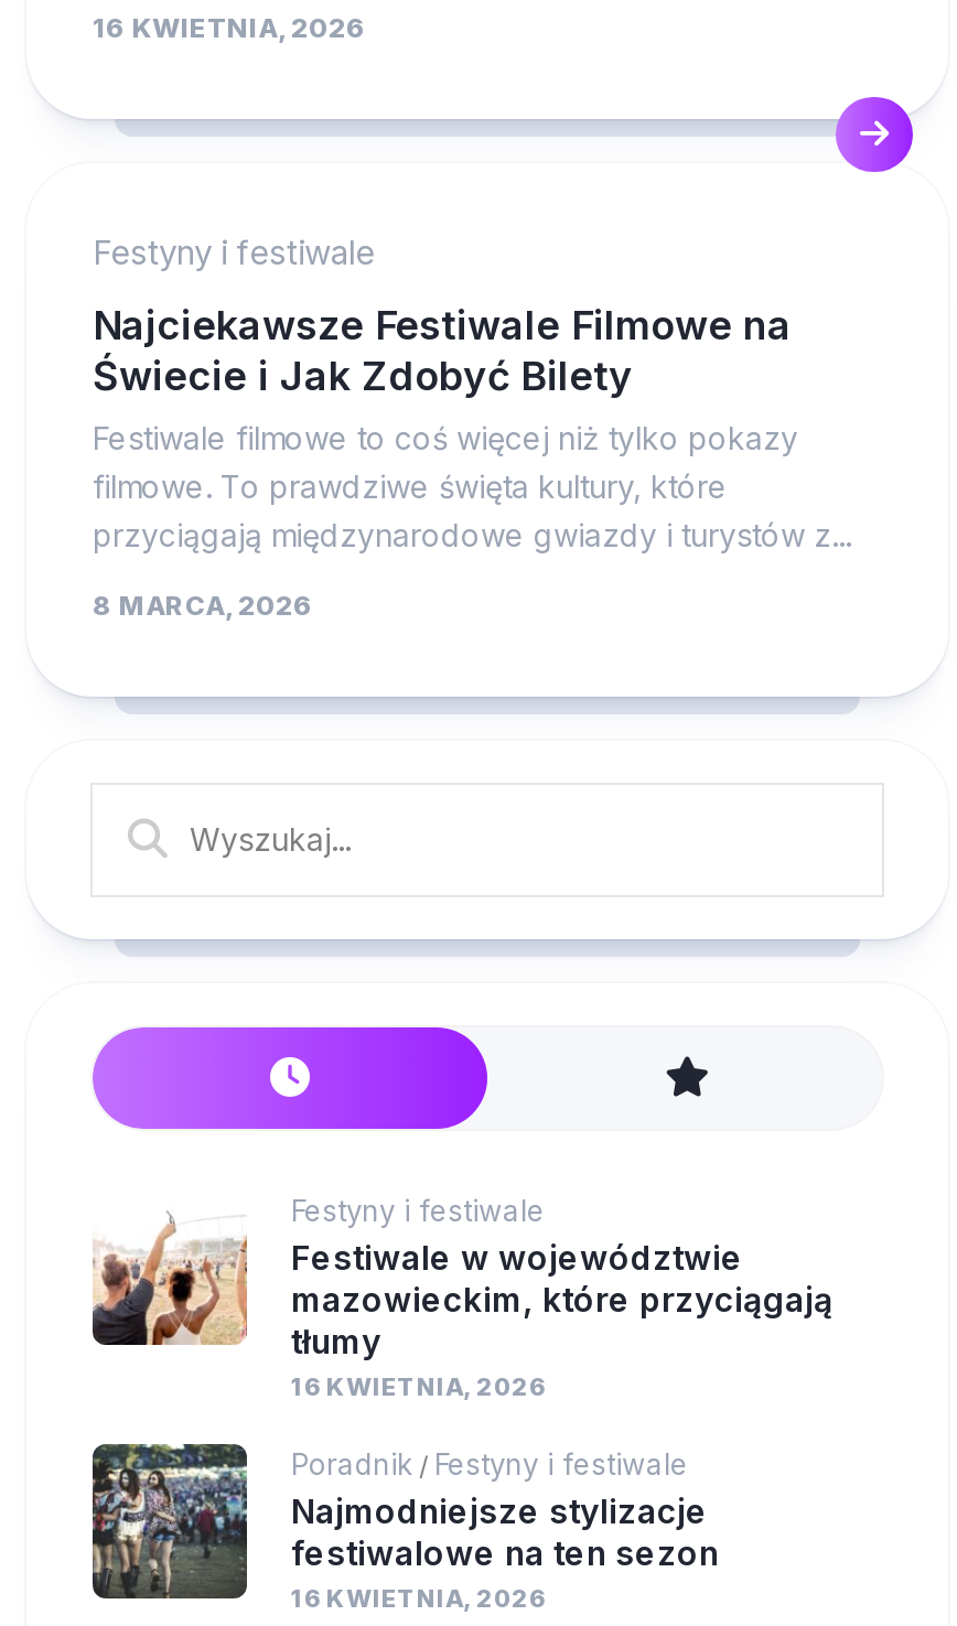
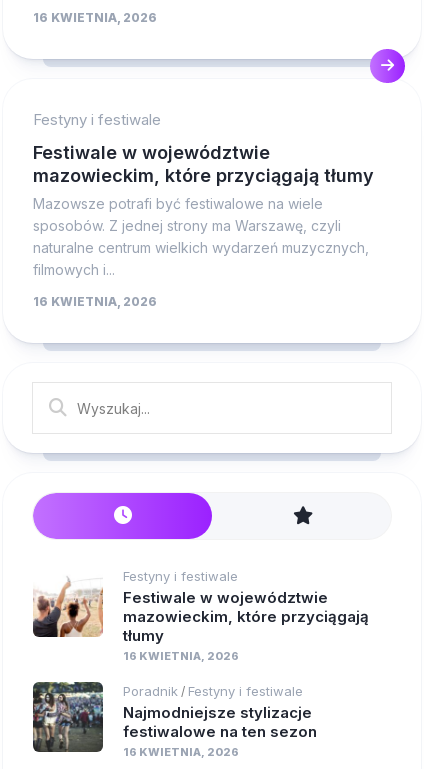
[93,301,851,553] Najciekawsze Festiwale Filmowe na | Świecie i Jak Zdobyć Bilety | Festiwale filmowe to coś więcej niż tylko pokazy | filmowe. To prawdziwe święta kultury, które | przyciągają międzynarodowe gwiazdy i turystów z... -> [33,142,374,278] Festiwale w województwie | mazowieckim, które przyciągają tłumy | Mazowsze potrafi być festiwalowe na wiele | sposobów. Z jednej strony ma Warszawę, czyli | naturalne centrum wielkich wydarzeń muzycznych, | filmowych i...
[93,588,313,621] 8 MARCA, 2026 -> [33,294,157,309] 16 KWIETNIA, 2026

